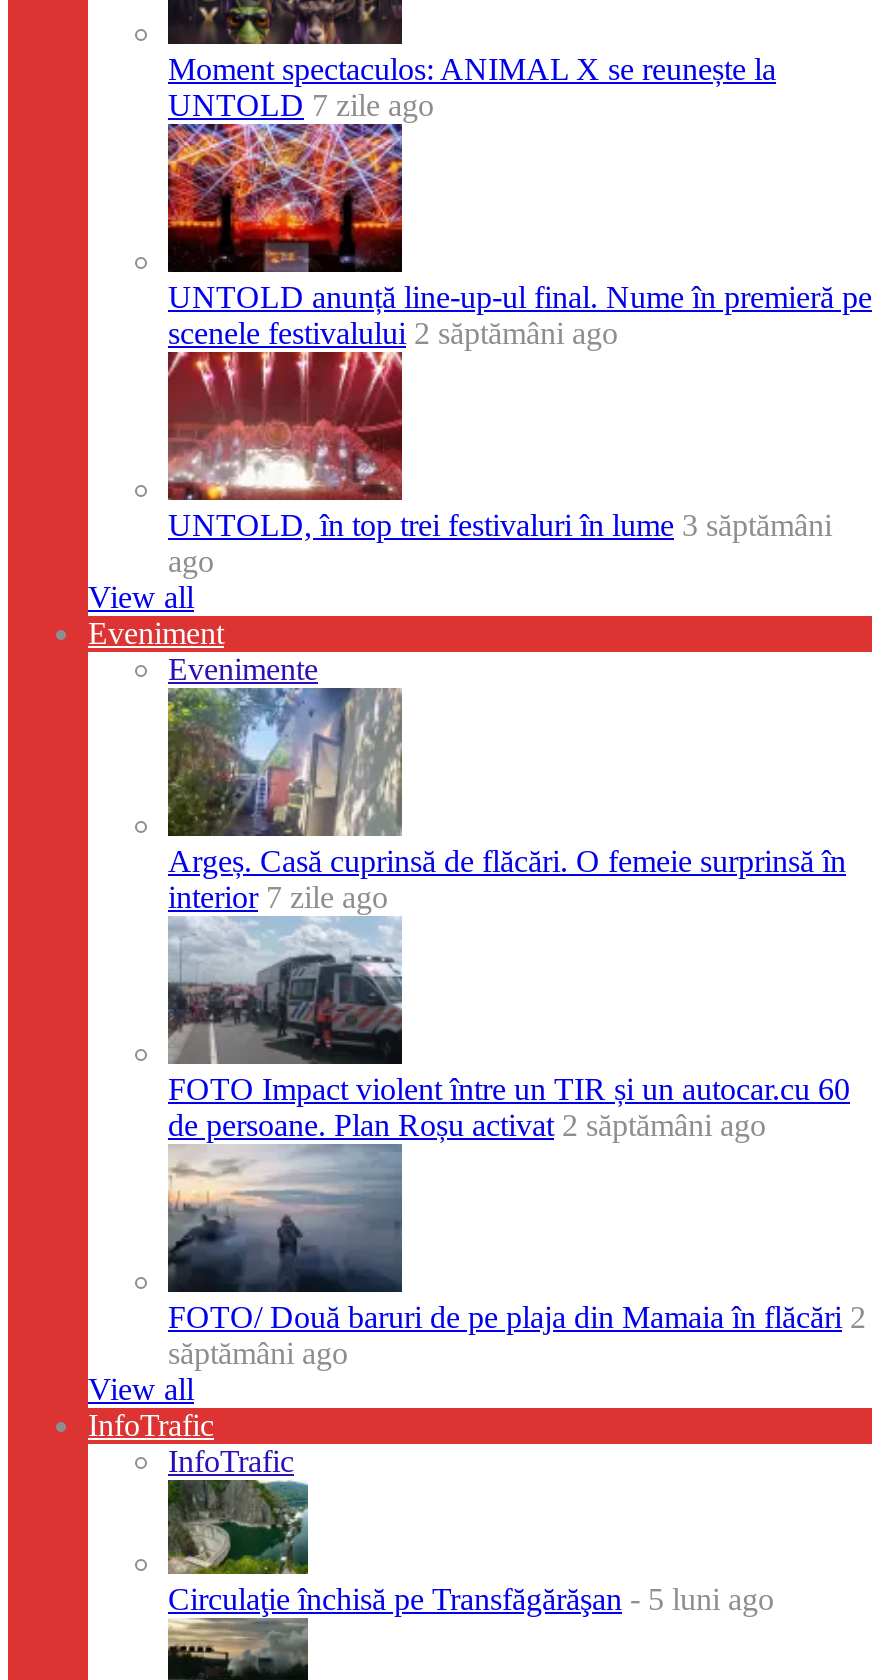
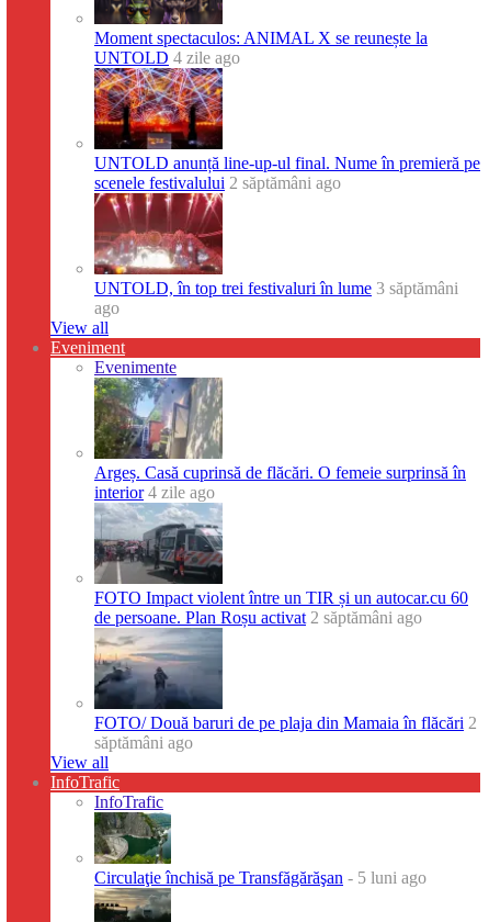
[168,88,434,122] UNTOLD 7 zile ago -> [94,48,240,67] UNTOLD 4 zile ago
[168,880,388,914] interior 7 zile ago -> [94,483,215,502] interior 4 zile ago

